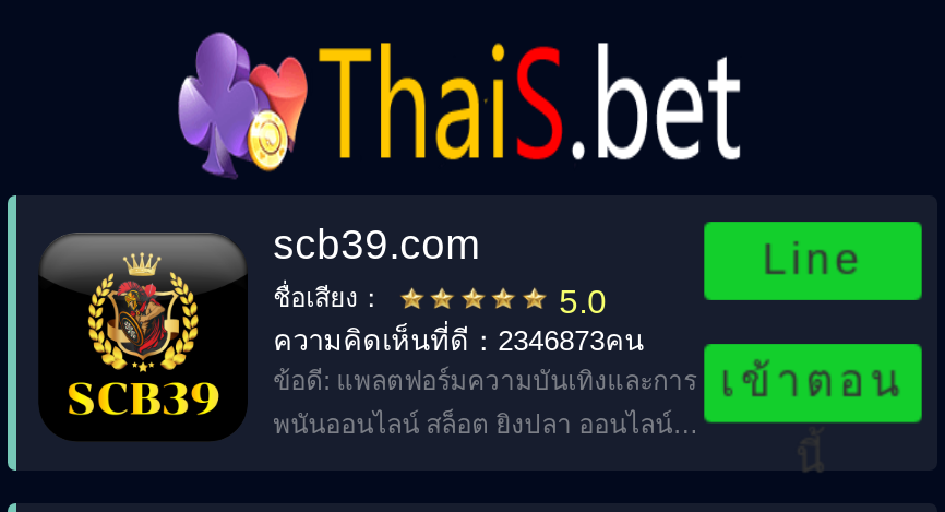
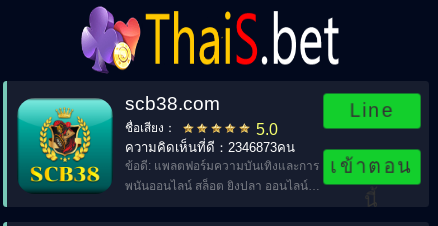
[38,222,480,440] [image] | scb39.com -> [17,93,220,192] [image] | scb38.com

